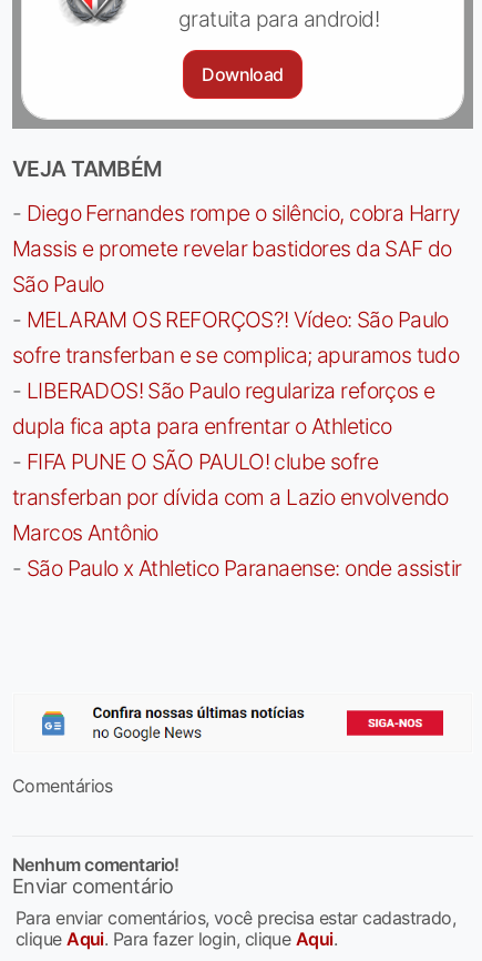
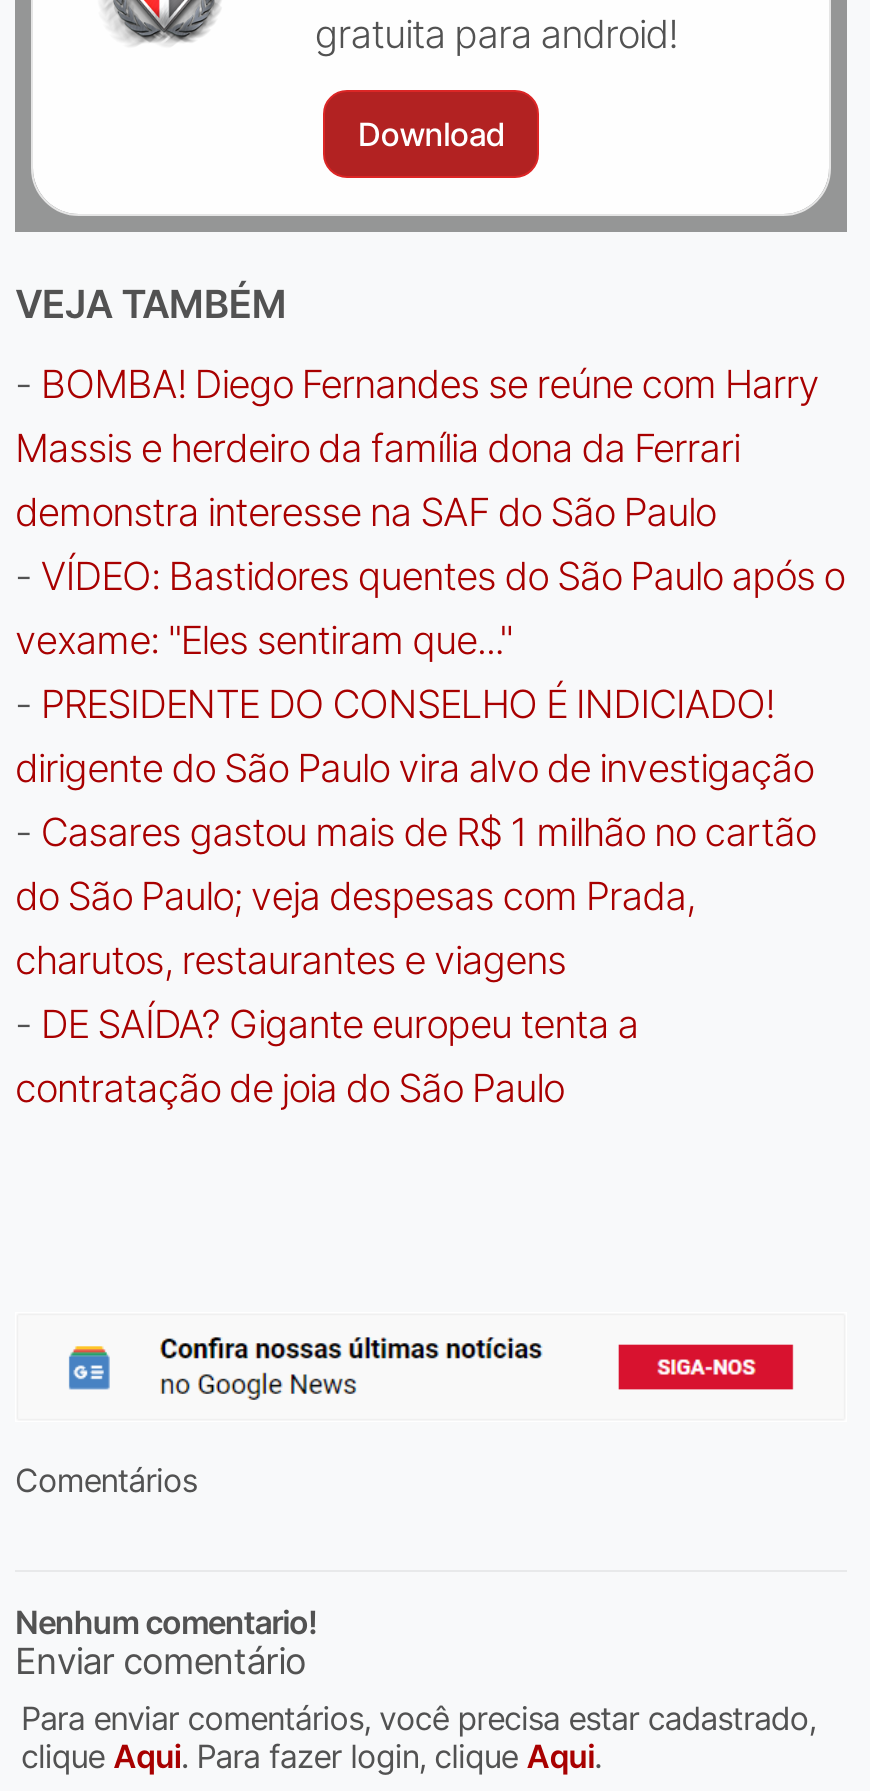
[12,199,462,581] - Diego Fernandes rompe o silêncio, cobra Harry | Massis e promete revelar bastidores da SAF do | São Paulo | - MELARAM OS REFORÇOS?! Vídeo: São Paulo | sofre transferban e se complica; apuramos tudo | - LIBERADOS! São Paulo regulariza reforços e | dupla fica apta para enfrentar o Athletico | - FIFA PUNE O SÃO PAULO! clube sofre | transferban por dívida com a Lazio envolvendo | Marcos Antônio | - São Paulo x Athletico Paranaense: onde assistir -> [15,359,844,1111] - BOMBA! Diego Fernandes se reúne com Harry | Massis e herdeiro da família dona da Ferrari | demonstra interesse na SAF do São Paulo | - VÍDEO: Bastidores quentes do São Paulo após o | vexame: "Eles sentiram que..." | - PRESIDENTE DO CONSELHO É INDICIADO! | dirigente do São Paulo vira alvo de investigação | - Casares gastou mais de R$ 1 milhão no cartão | do São Paulo; veja despesas com Prada, | charutos, restaurantes e viagens | - DE SAÍDA? Gigante europeu tenta a | contratação de joia do São Paulo

